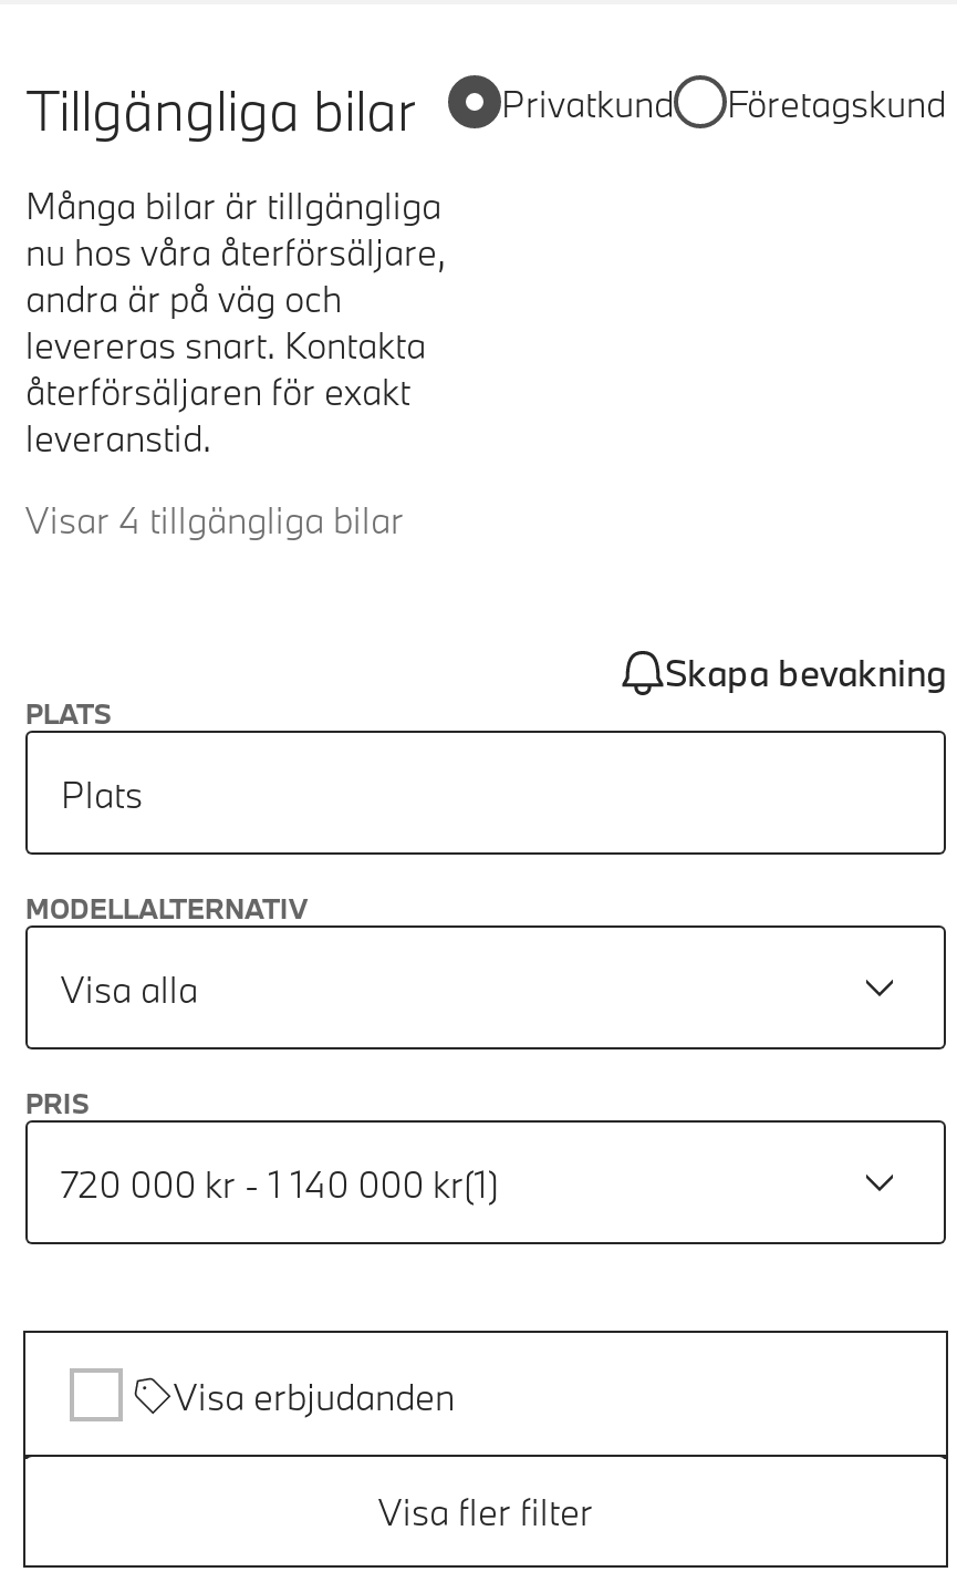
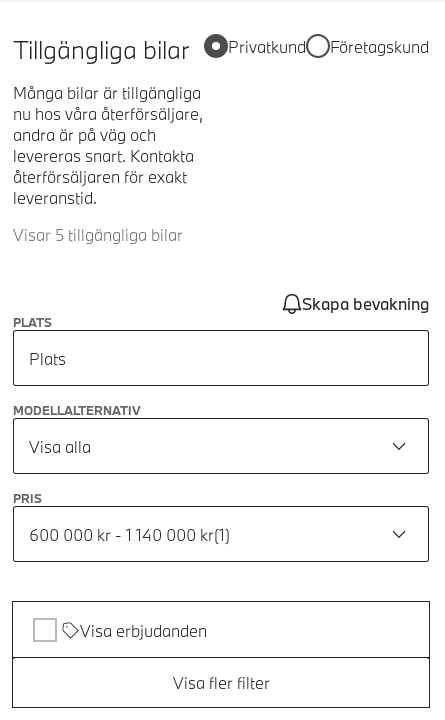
[25,496,404,542] Visar 4 tillgängliga bilar -> [13,224,183,245] Visar 5 tillgängliga bilar
[61,1159,499,1206] 720 000 kr - 1 140 000 kr(1) -> [29,523,230,544] 600 000 kr - 1 140 000 kr(1)

